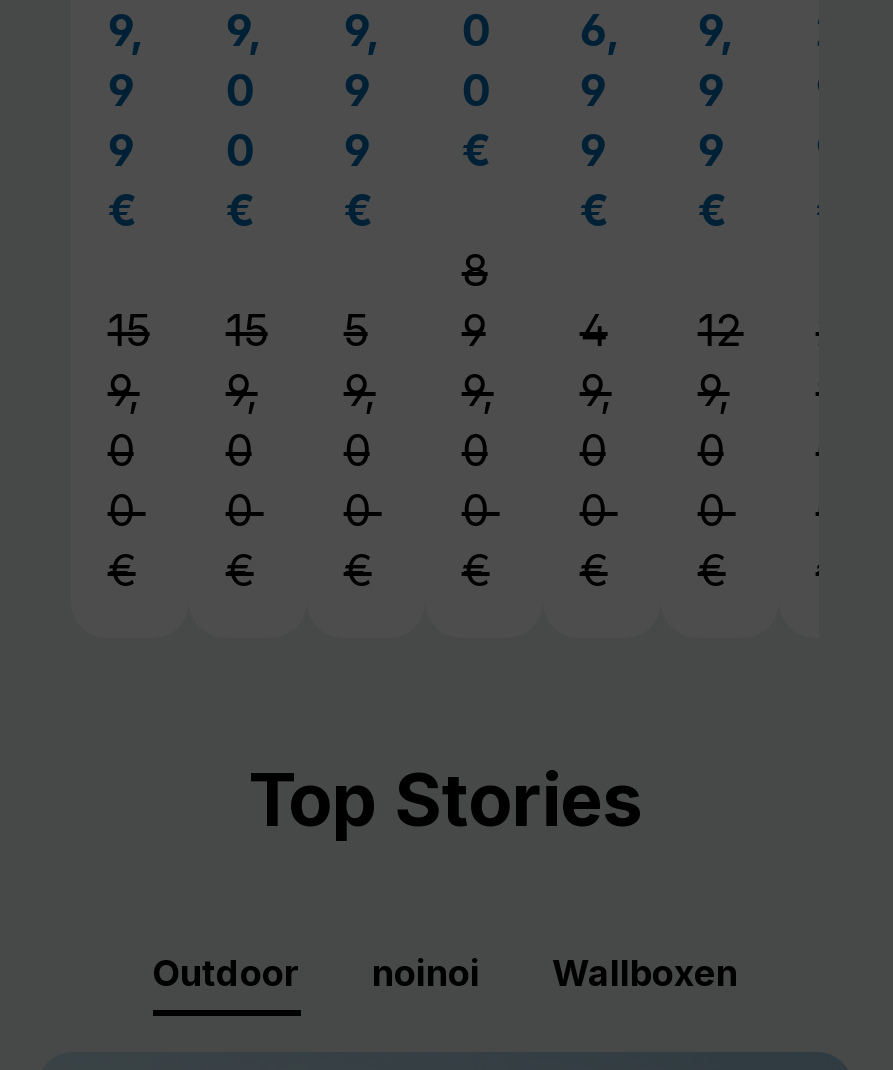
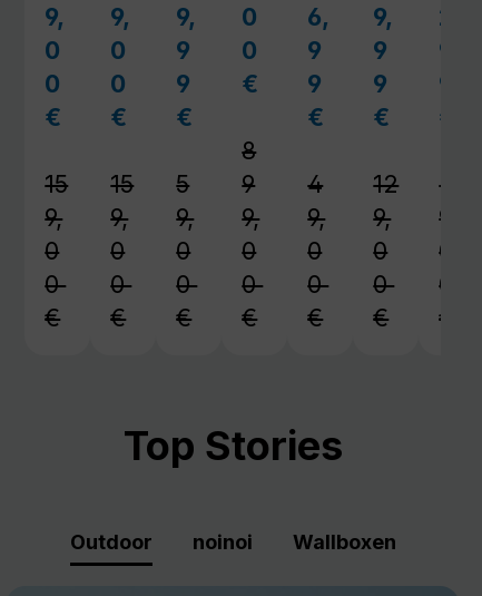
[108,65,134,117] 9 -> [45,36,60,65] 0
[108,125,144,177] 9 -> [45,70,66,98] 0

